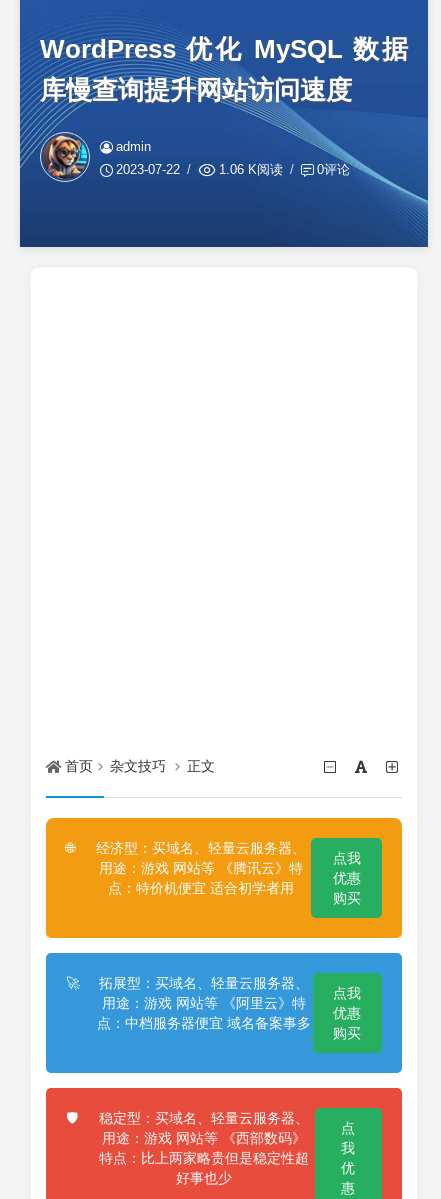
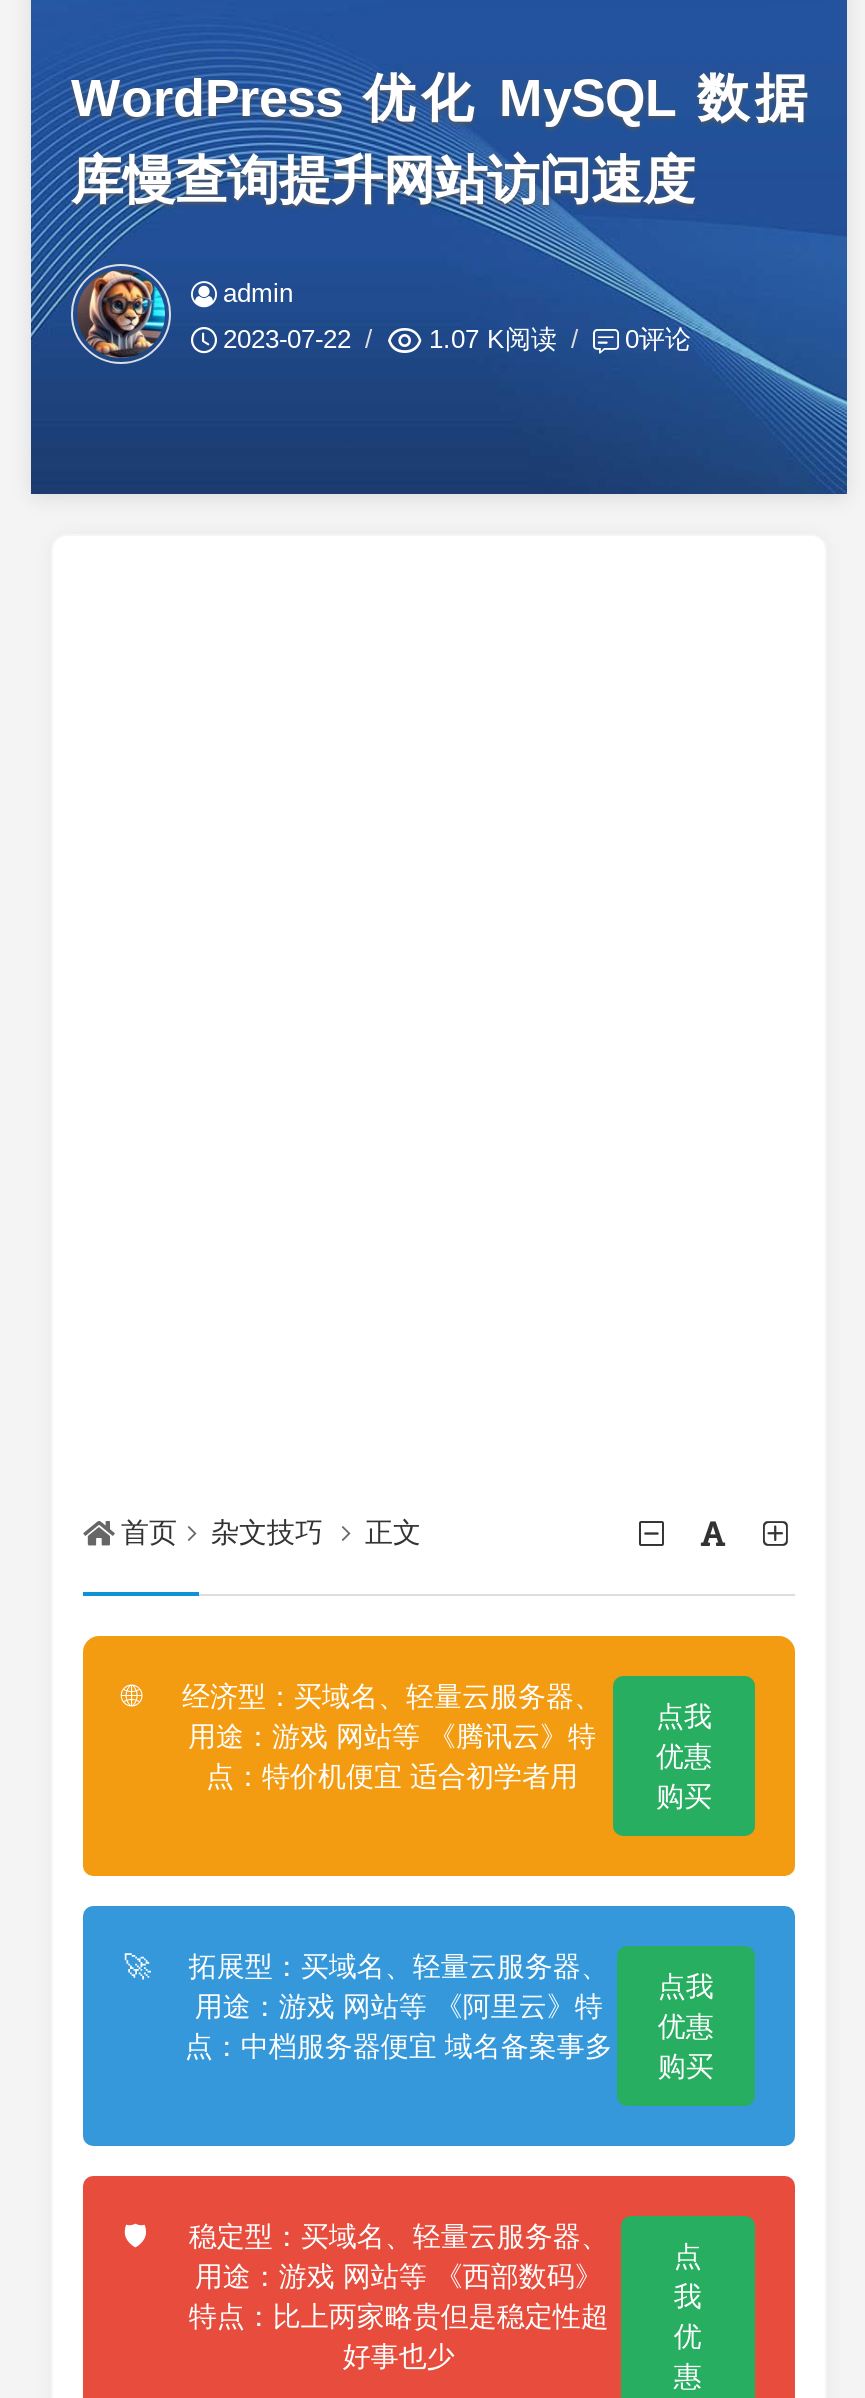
[219,162,283,177] 1.06 K阅读 -> [429,324,557,354] 1.07 K阅读

